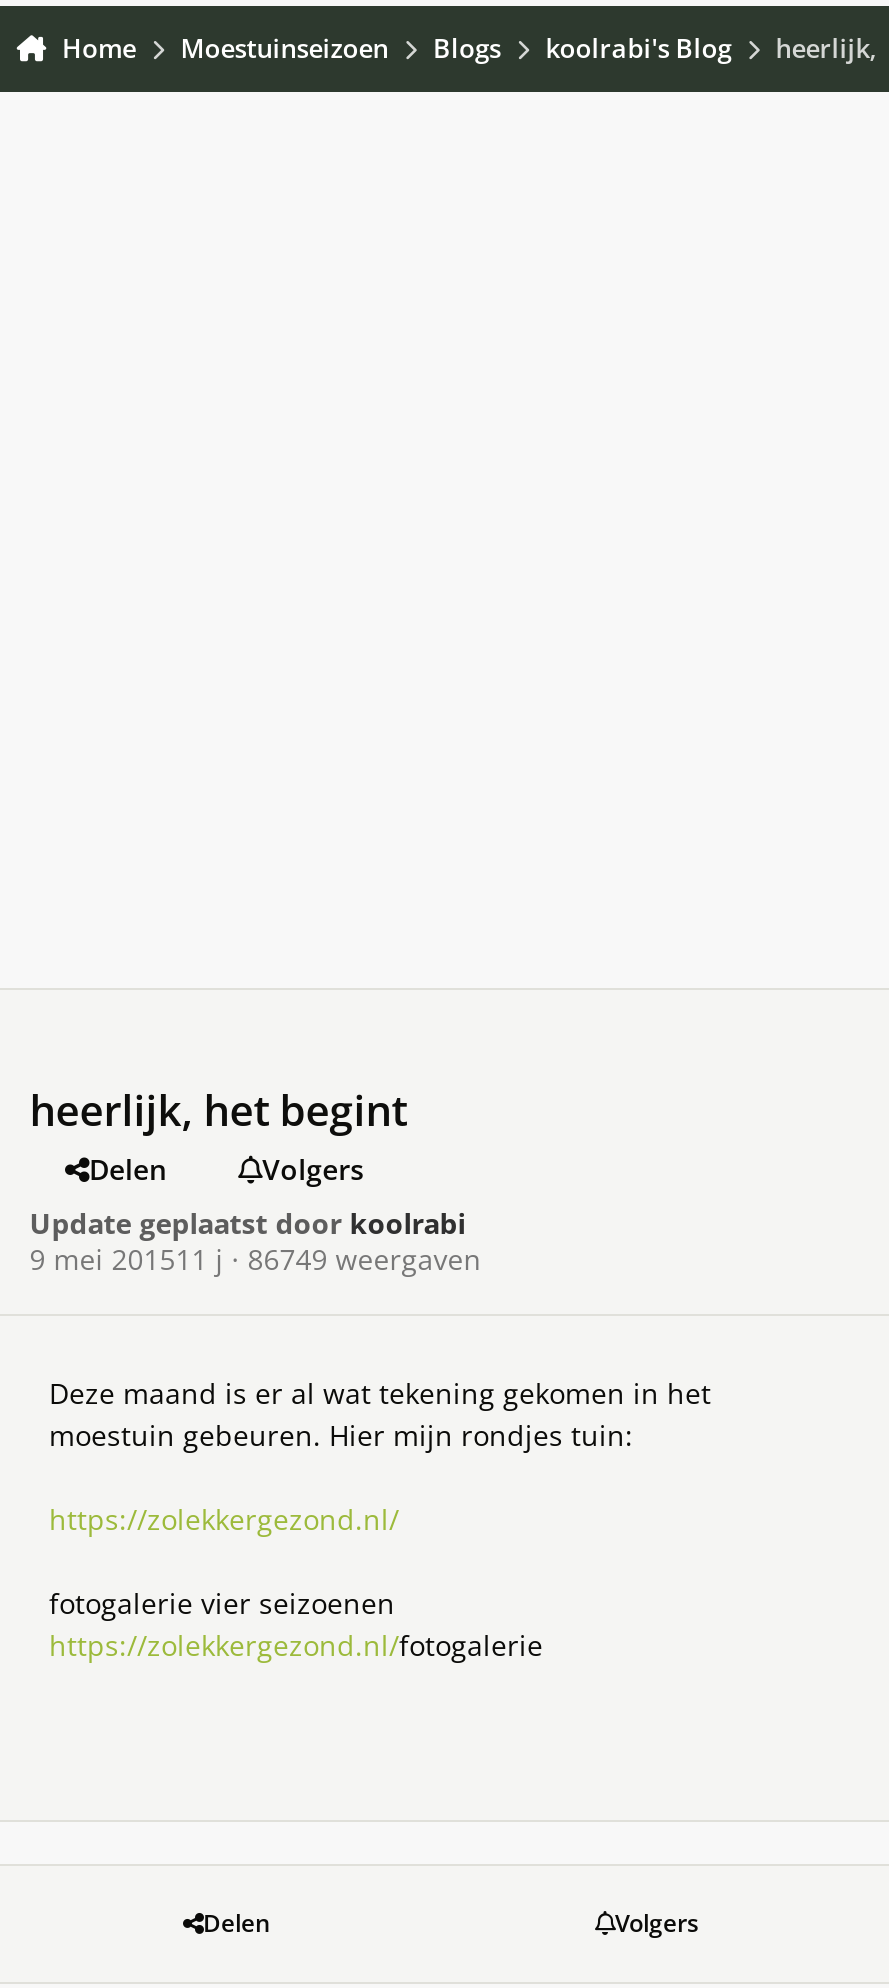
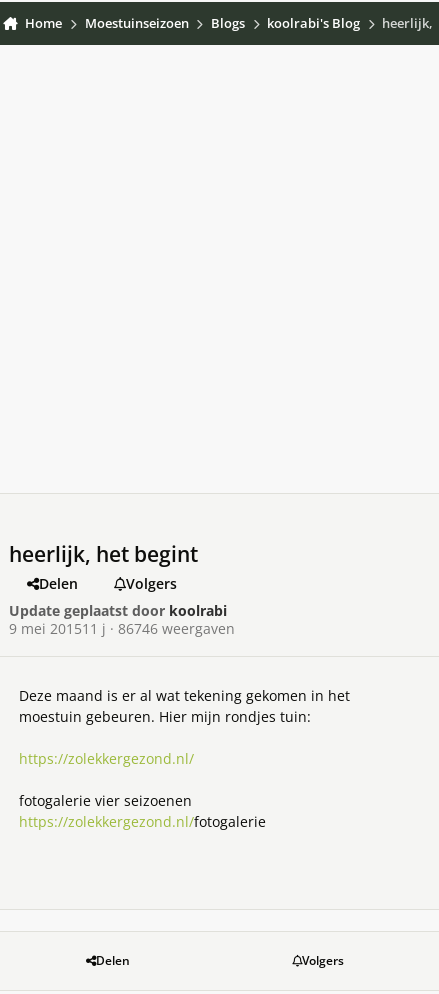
[29,1239,481,1277] 9 mei 201511 j · 86749 weergaven -> [9,619,235,638] 9 mei 201511 j · 86746 weergaven

